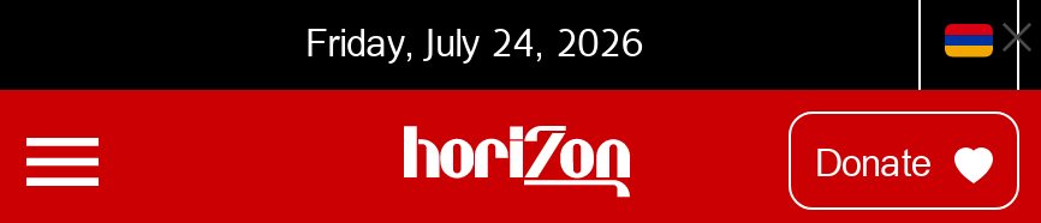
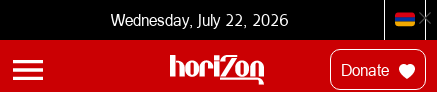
[306,17,642,62] Friday, July 24, 2026 -> [111,9,288,28] Wednesday, July 22, 2026

